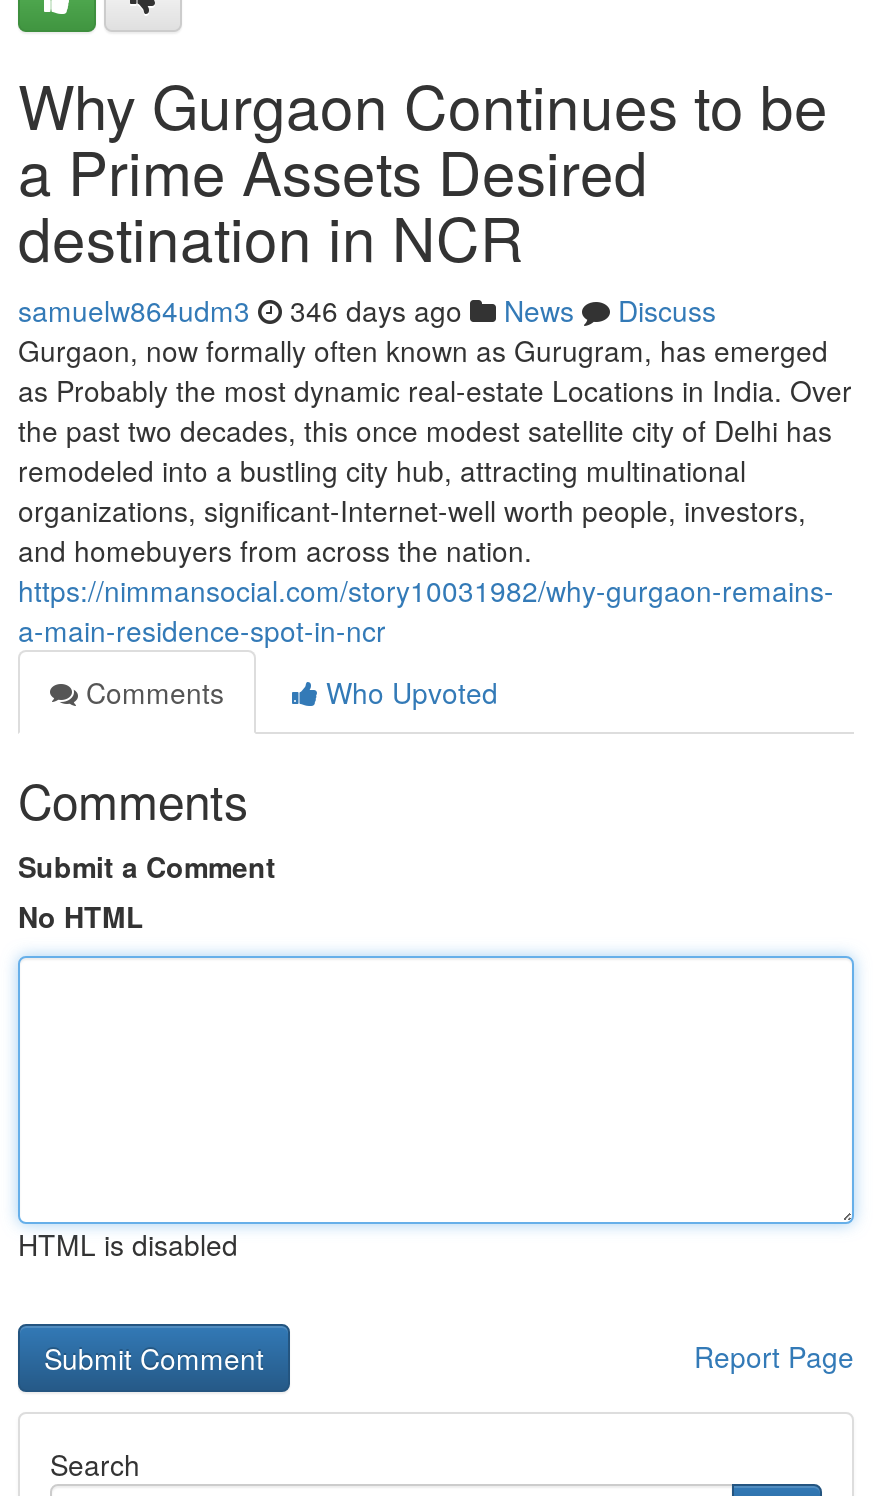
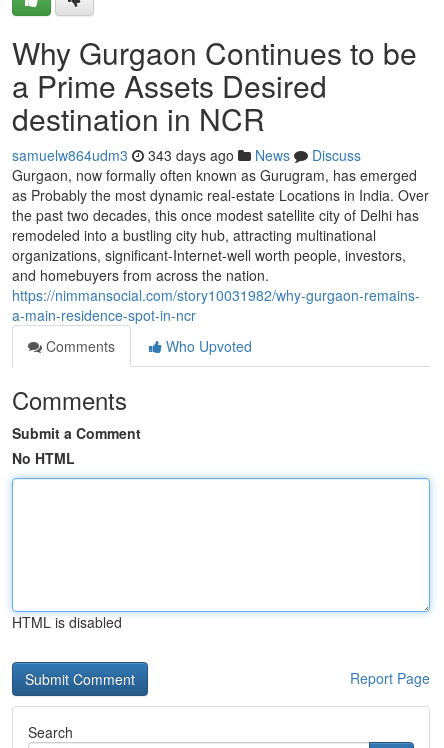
[18,290,716,330] samuelw864udm3 346 days ago News Discuss -> [12,145,361,165] samuelw864udm3 343 days ago News Discuss

